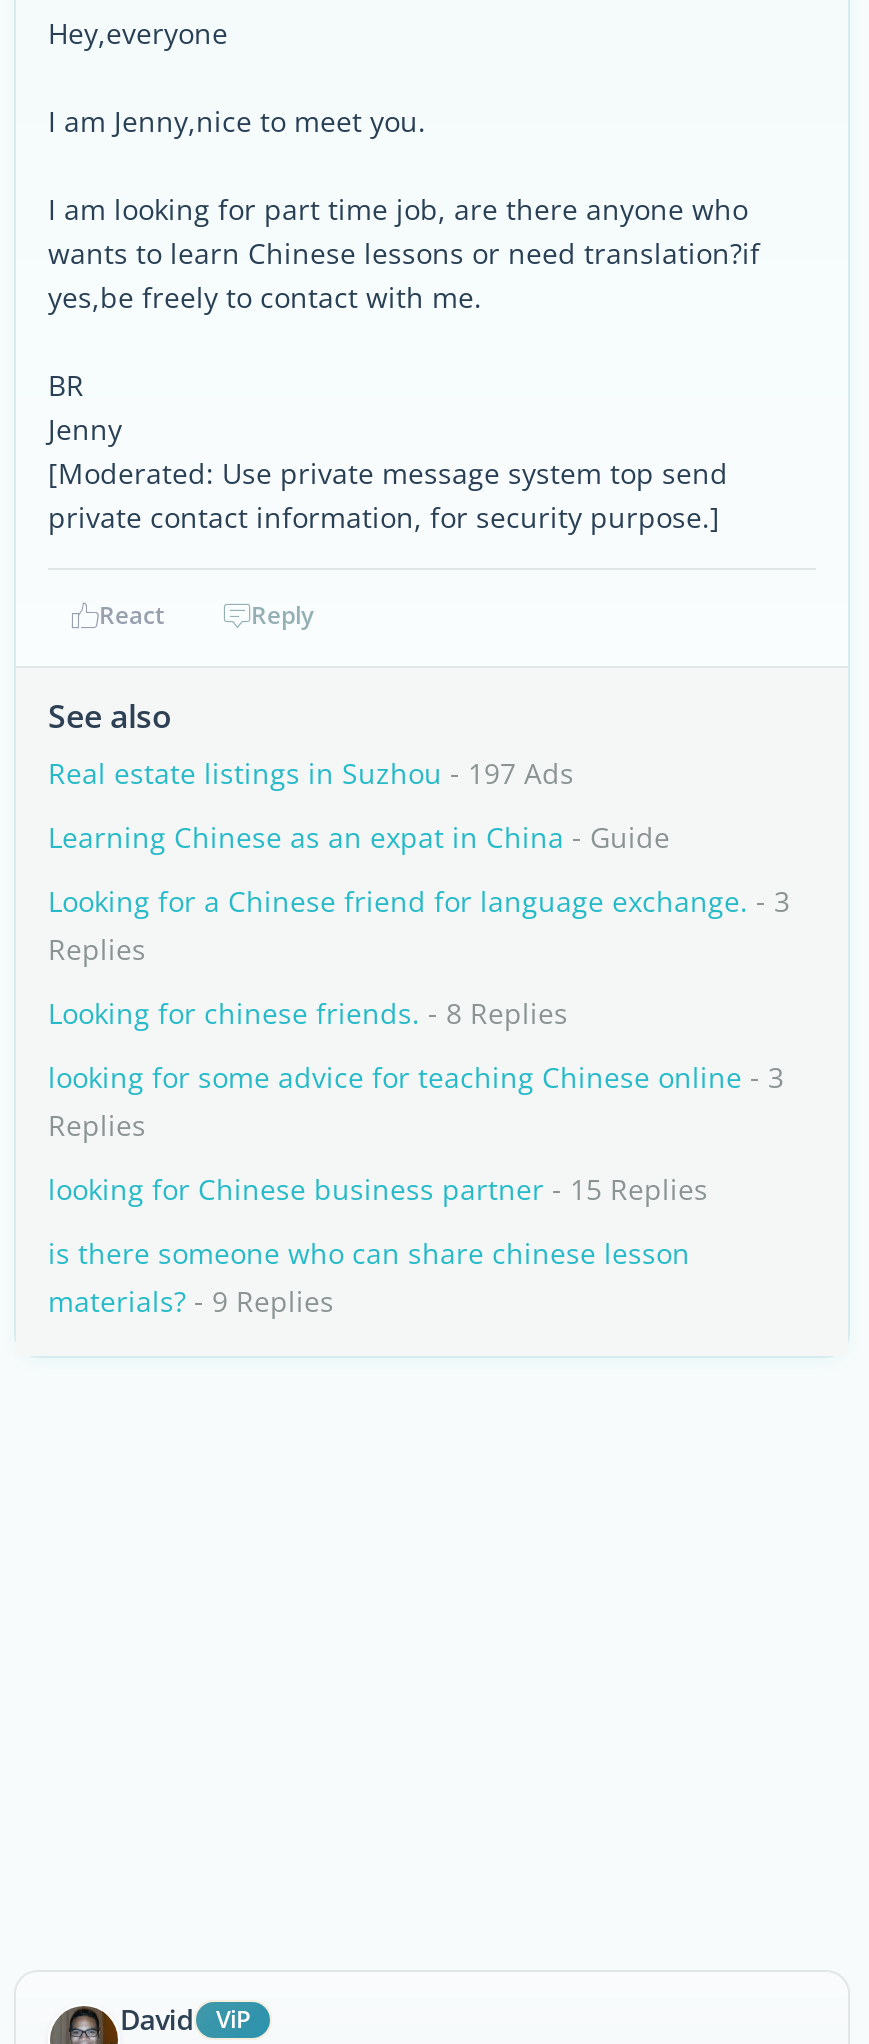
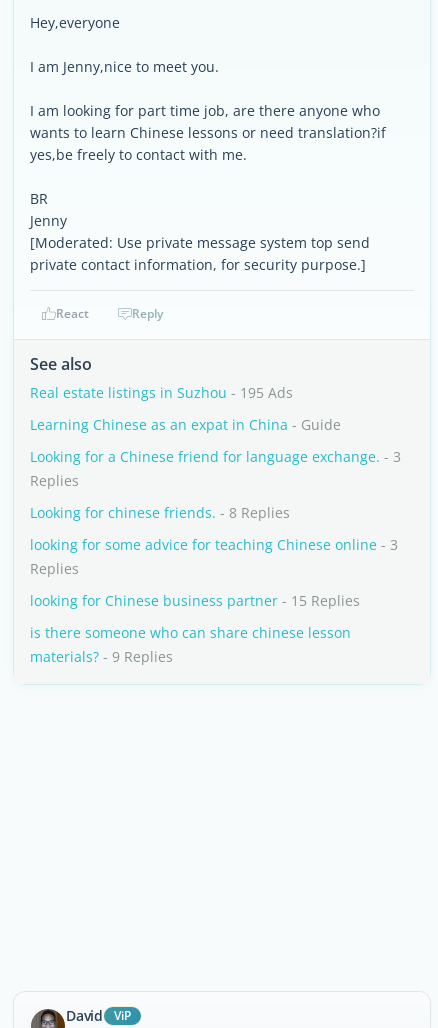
[48,754,574,792] Real estate listings in Suzhou - 197 Ads -> [30,383,293,402] Real estate listings in Suzhou - 195 Ads

